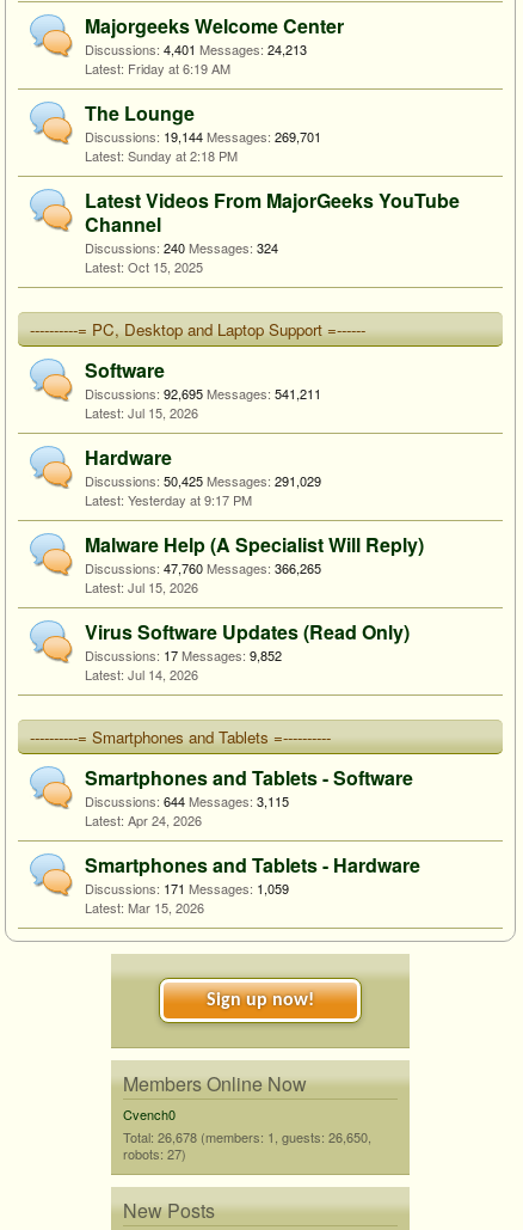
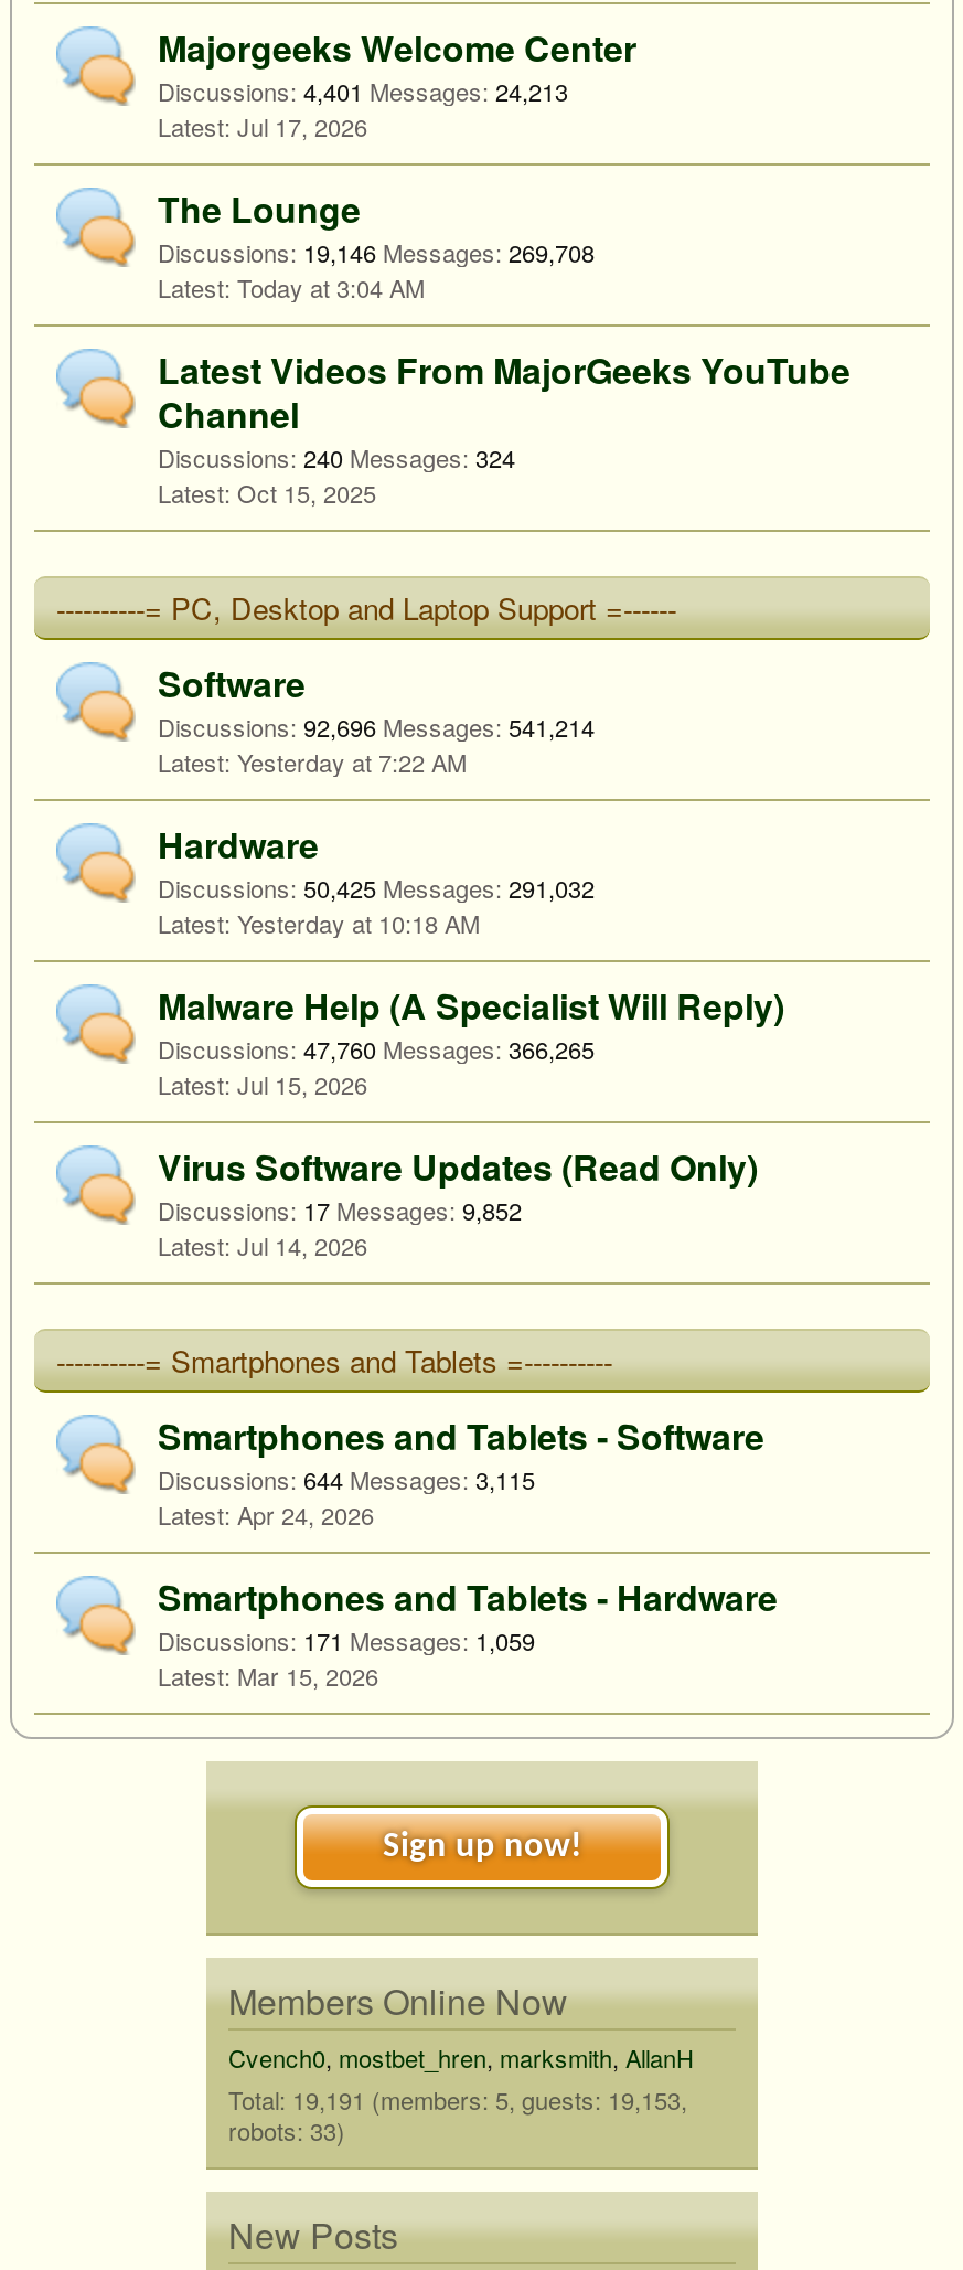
[128,59,230,78] Friday at 6:19 AM -> [237,108,367,143] Jul 17, 2026
[85,127,321,146] Discussions: 19,144 Messages: 269,701 -> [158,234,595,269] Discussions: 19,146 Messages: 269,708
[128,146,238,165] Sunday at 2:18 PM -> [237,269,425,305] Today at 3:04 AM
[85,384,321,422] Discussions: 92,695 Messages: 541,211 | Jul 15, 2026 -> [158,708,595,779] Discussions: 92,696 Messages: 541,214 | Yesterday at 7:22 AM
[85,471,321,490] Discussions: 50,425 Messages: 291,029 -> [158,870,595,905] Discussions: 50,425 Messages: 291,032
[128,490,252,509] Yesterday at 9:17 PM -> [237,905,480,940] Yesterday at 10:18 AM
[123,1104,371,1163] Cvench0 | Total: 26,678 (members: 1, guests: 26,650, | robots: 27) -> [228,2039,694,2148] Cvench0, mostbet_hren, marksmith, AllanH | Total: 19,191 (members: 5, guests: 19,153, | robots: 33)

